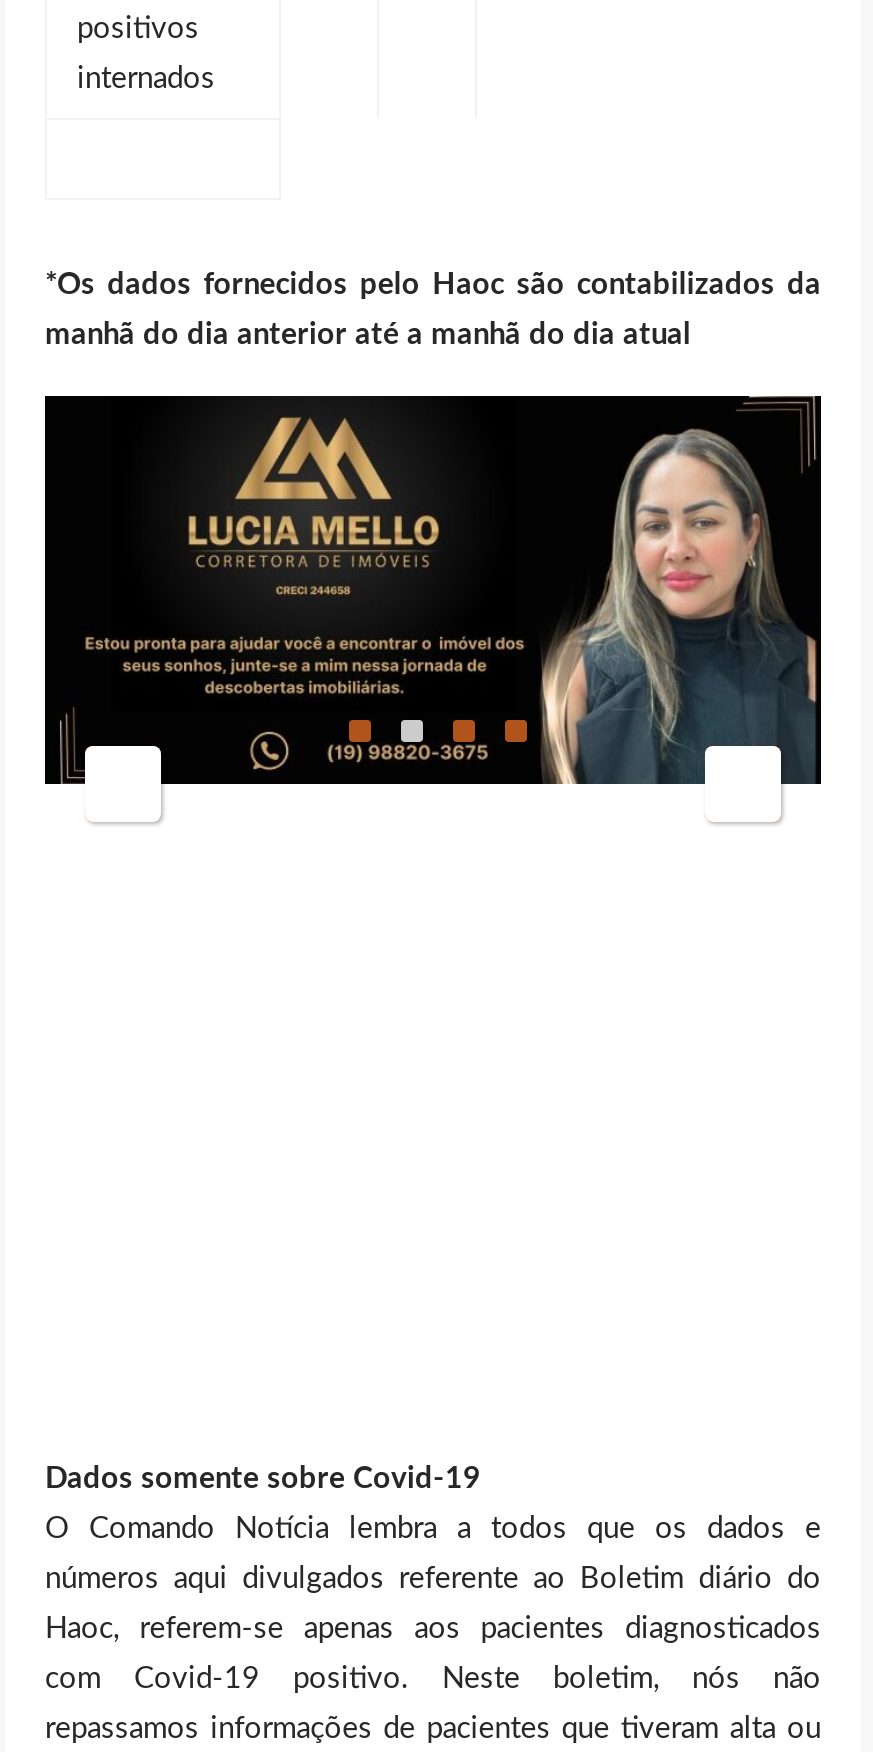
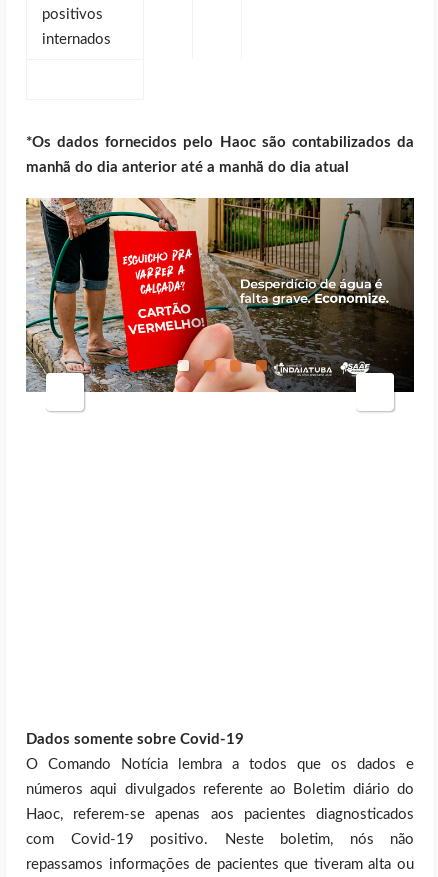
[43,394,821,786] [image] -> [25,197,414,393] [image]

